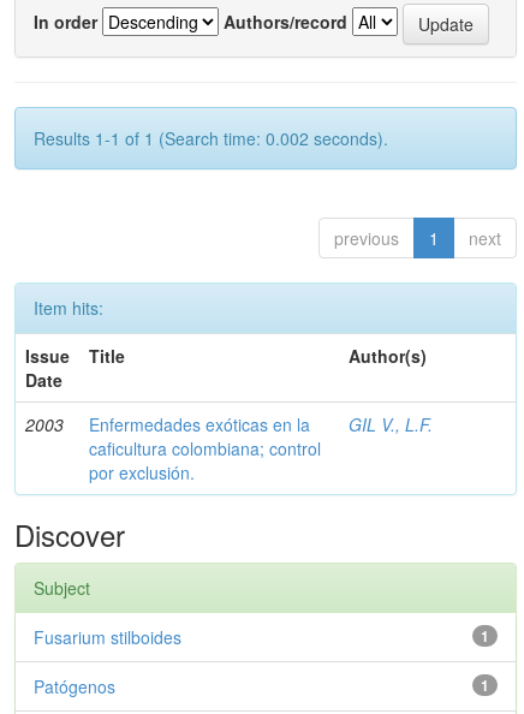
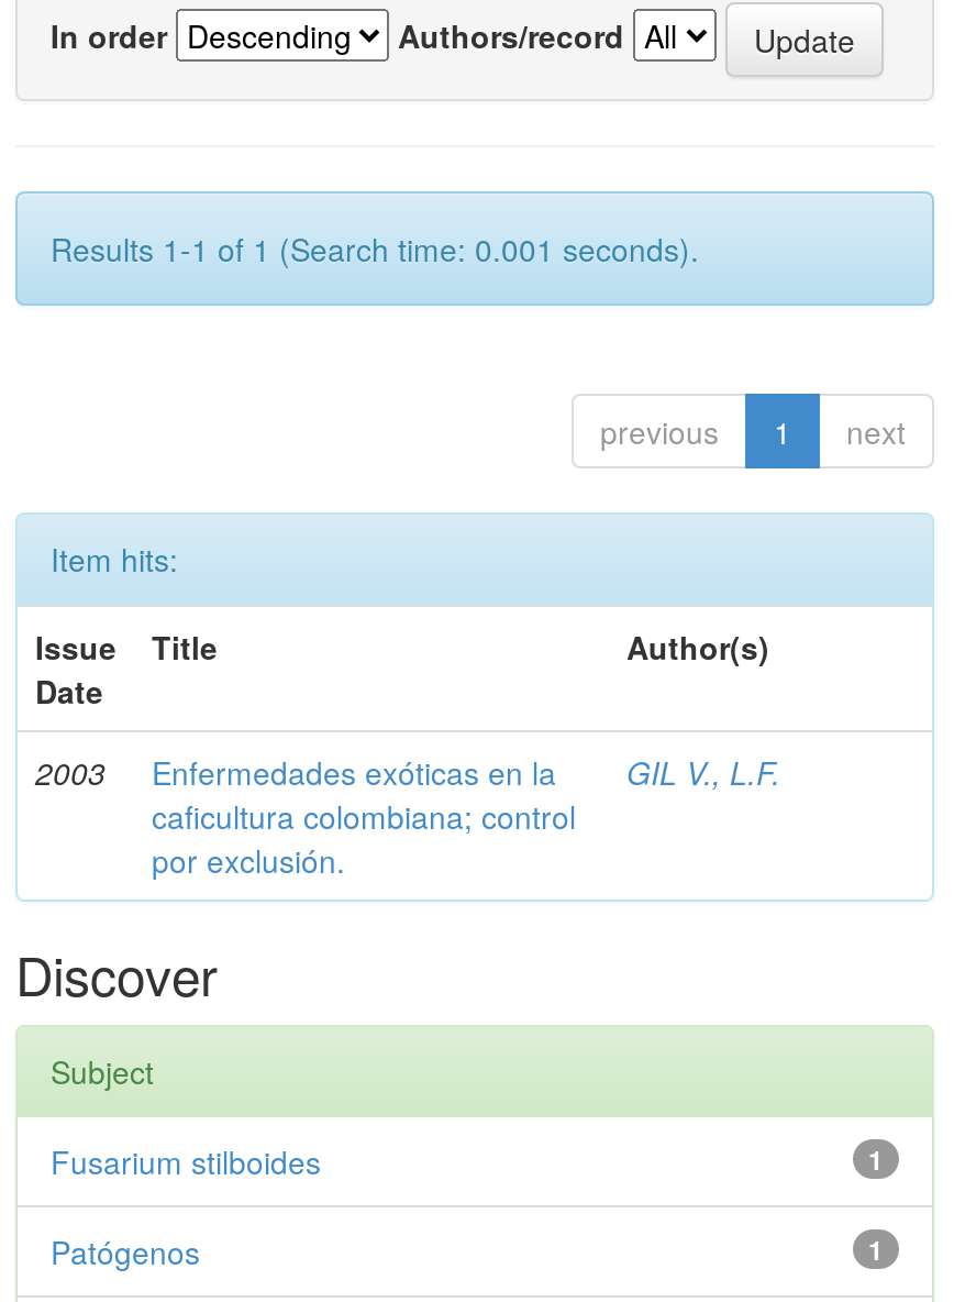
[34,126,388,150] Results 1-1 of 1 (Search time: 0.002 seconds). -> [51,227,699,271] Results 1-1 of 1 (Search time: 0.001 seconds).

